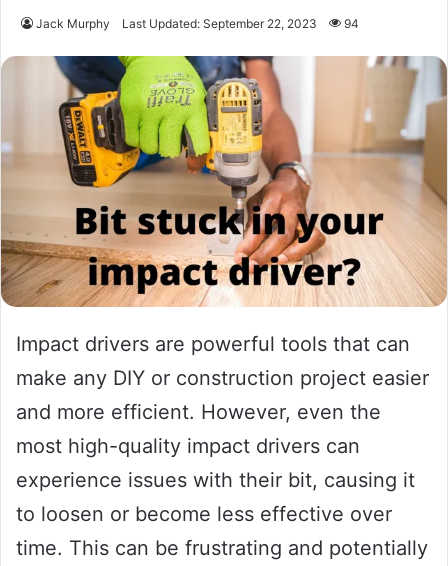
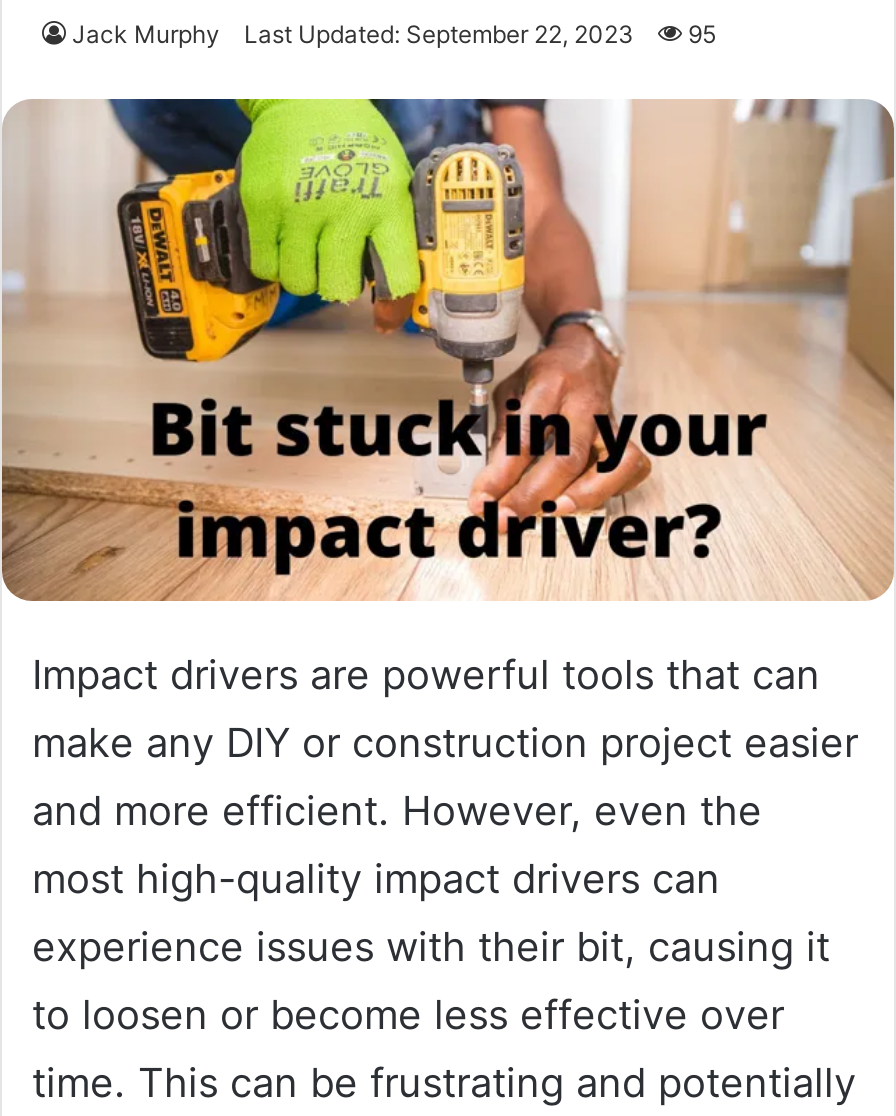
[36,16,359,31] Jack Murphy Last Updated: September 22, 2023 94 -> [72,19,716,49] Jack Murphy Last Updated: September 22, 2023 95

